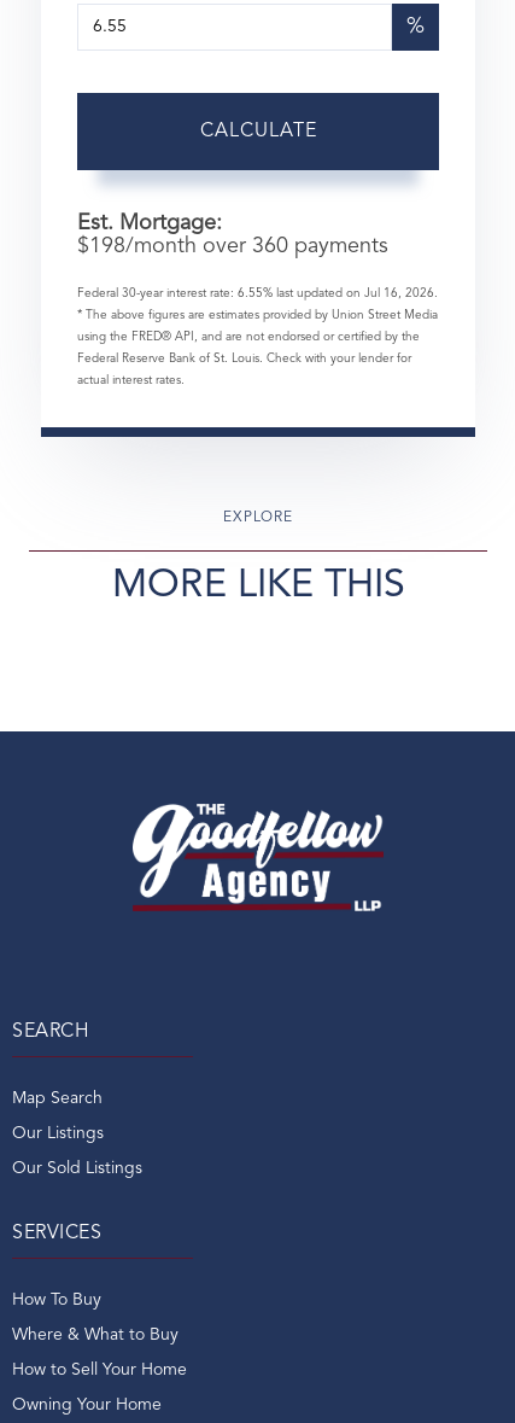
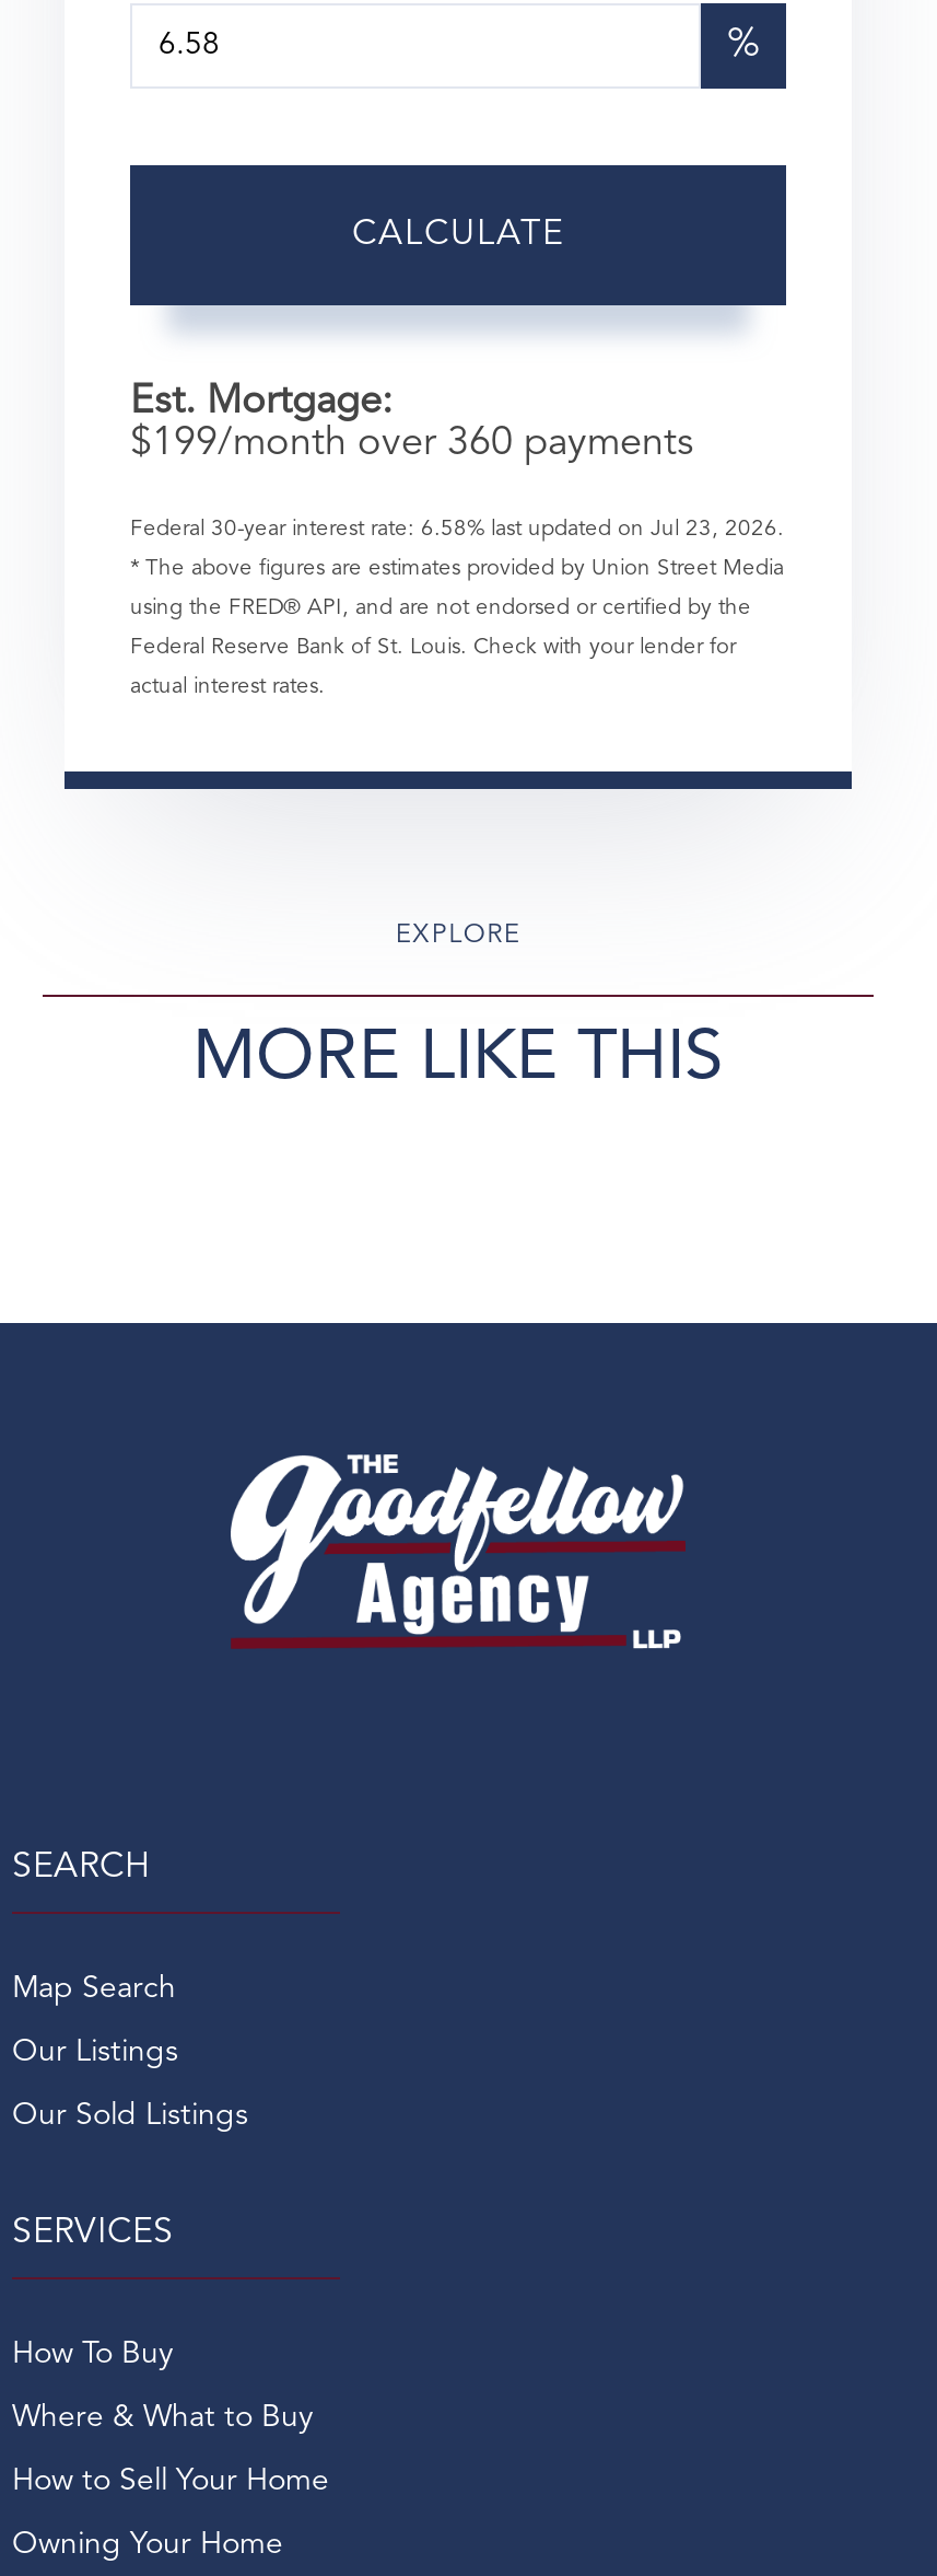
[77,235,388,257] $198/month over 360 payments -> [130,423,694,462] $199/month over 360 payments
[77,287,438,299] Federal 30-year interest rate: 6.55% last updated on Jul 16, 2026. -> [130,517,784,539] Federal 30-year interest rate: 6.58% last updated on Jul 23, 2026.

